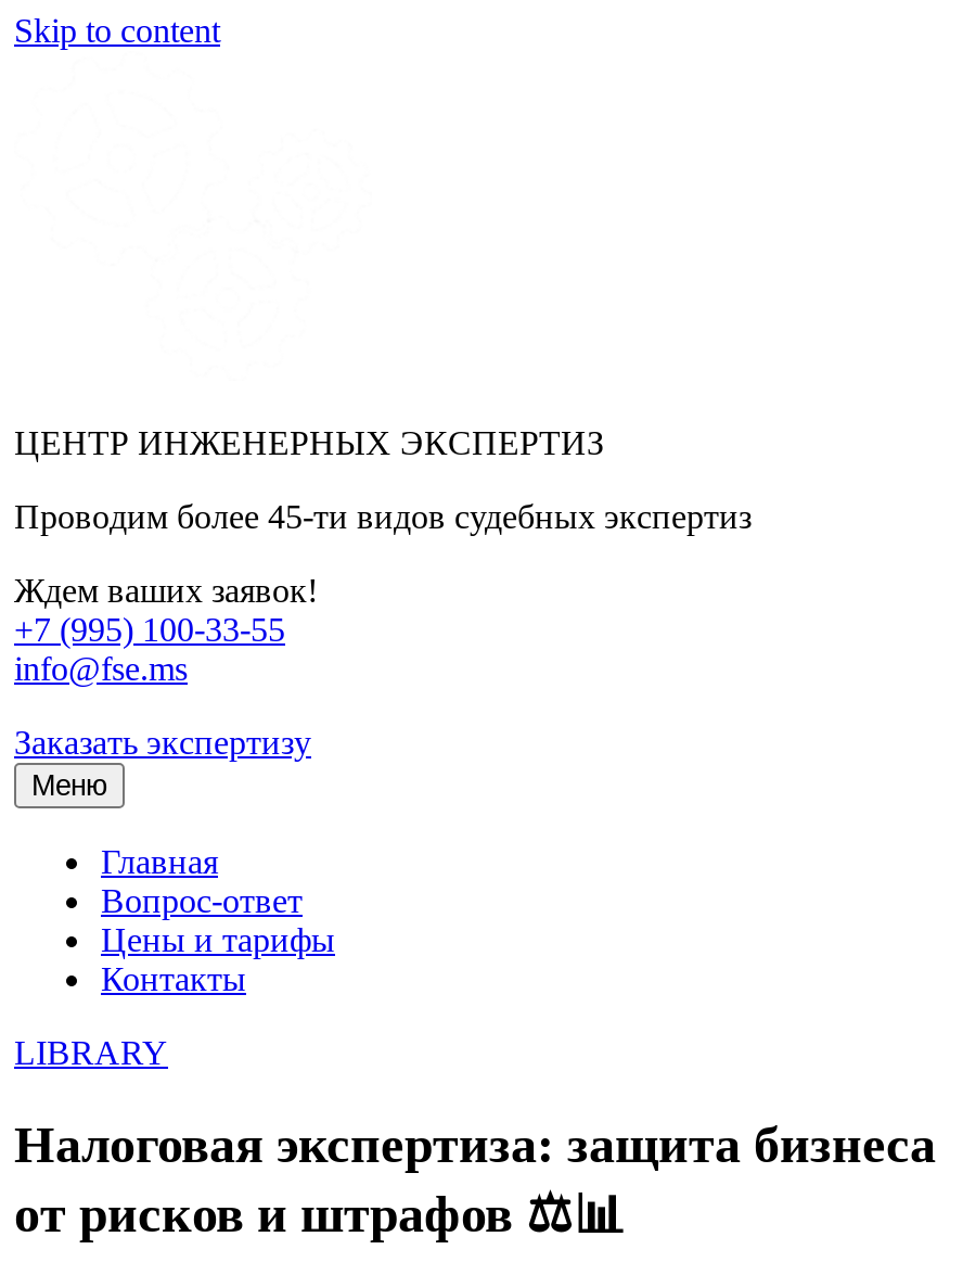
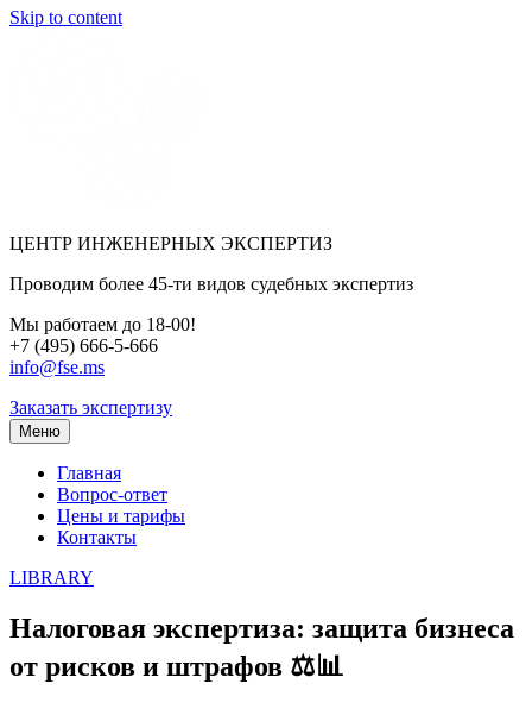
[14,572,318,648] Ждем ваших заявок! | +7 (995) 100-33-55 -> [9,314,196,356] Мы работаем до 18-00! | +7 (495) 666-5-666

